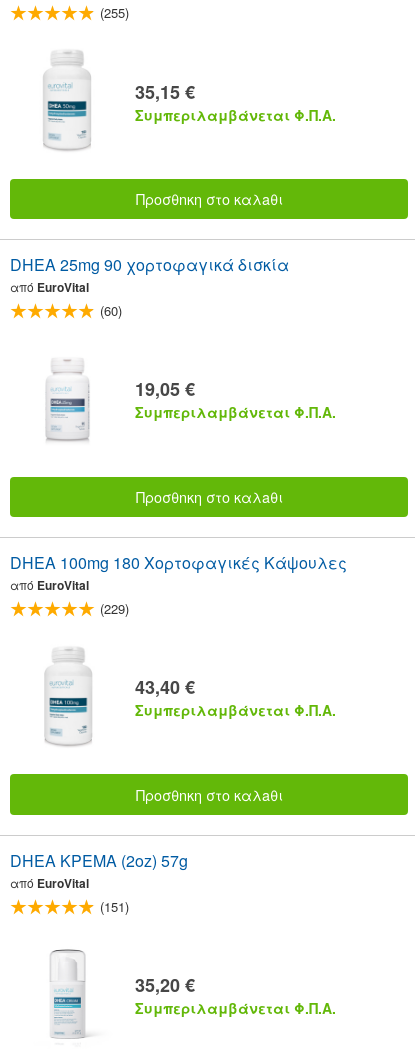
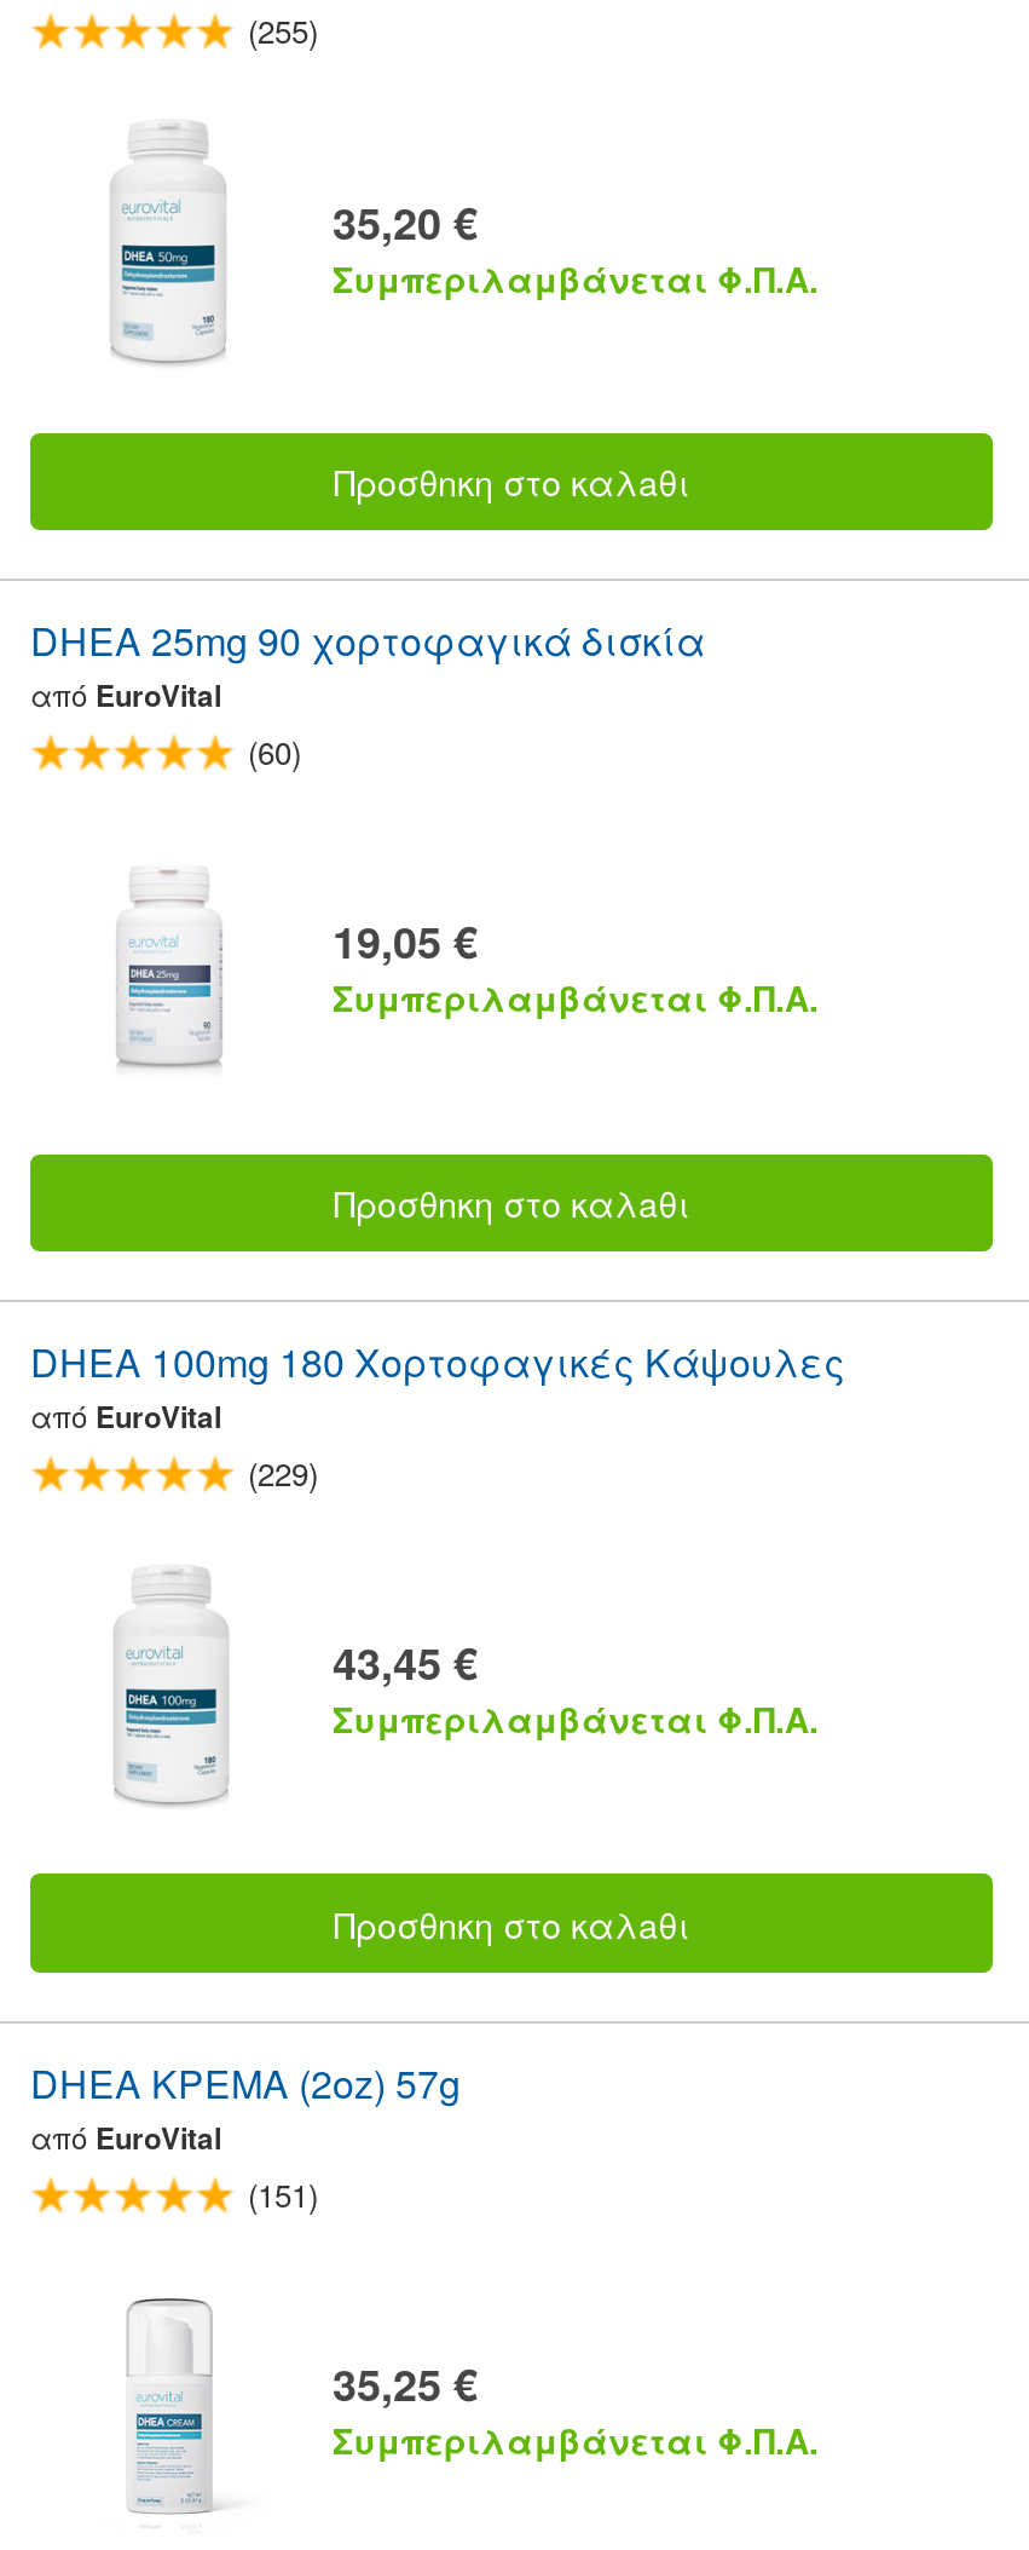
[135,78,195,104] 35,15 € -> [333,190,478,253] 35,20 €
[135,674,195,700] 43,40 € -> [333,1632,478,1695] 43,45 €
[135,972,195,998] 35,20 € -> [333,2353,478,2416] 35,25 €

